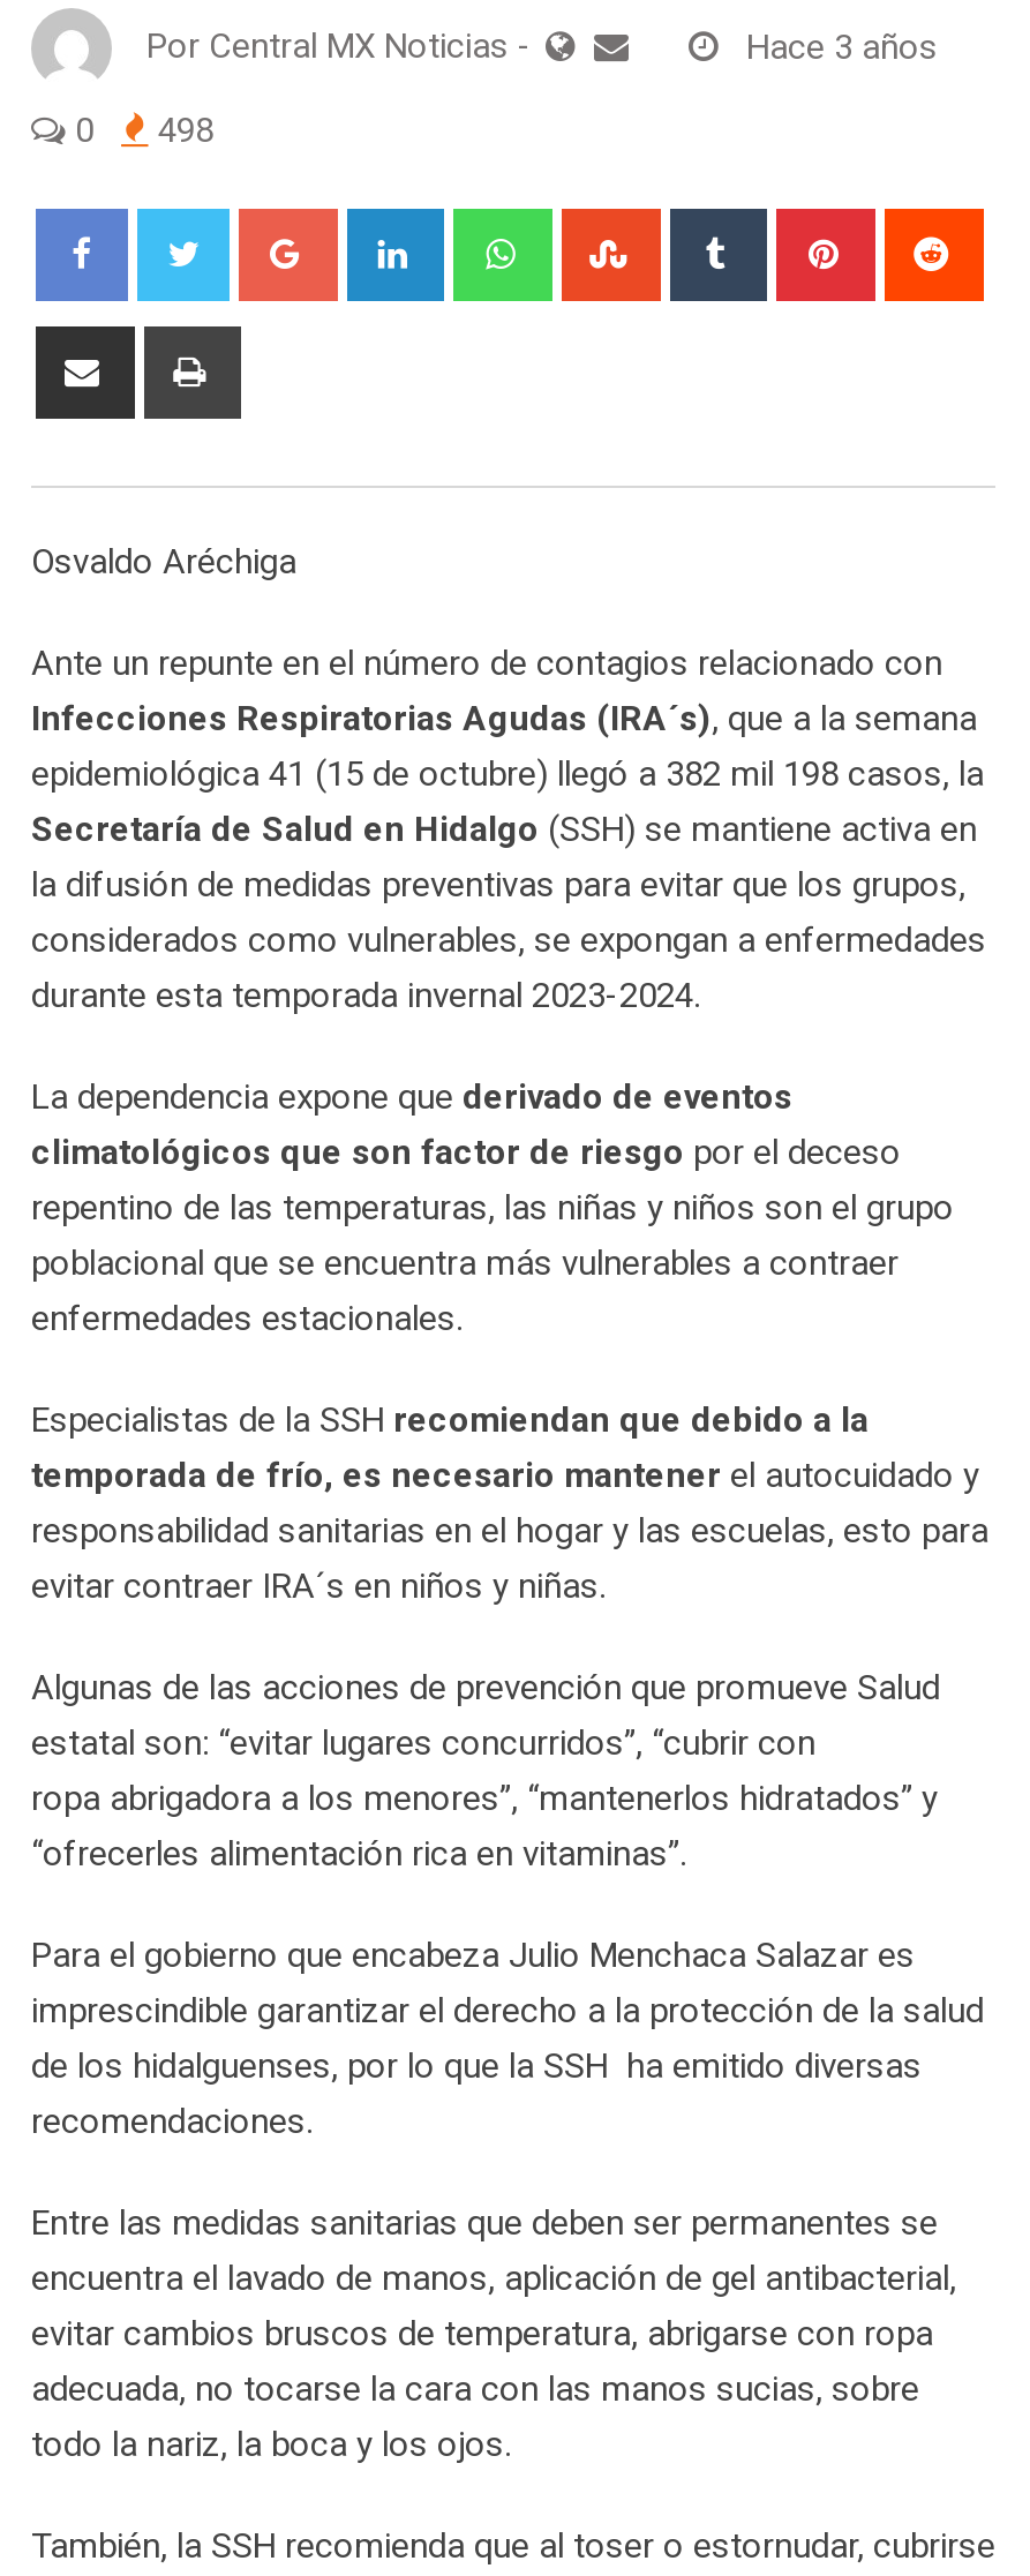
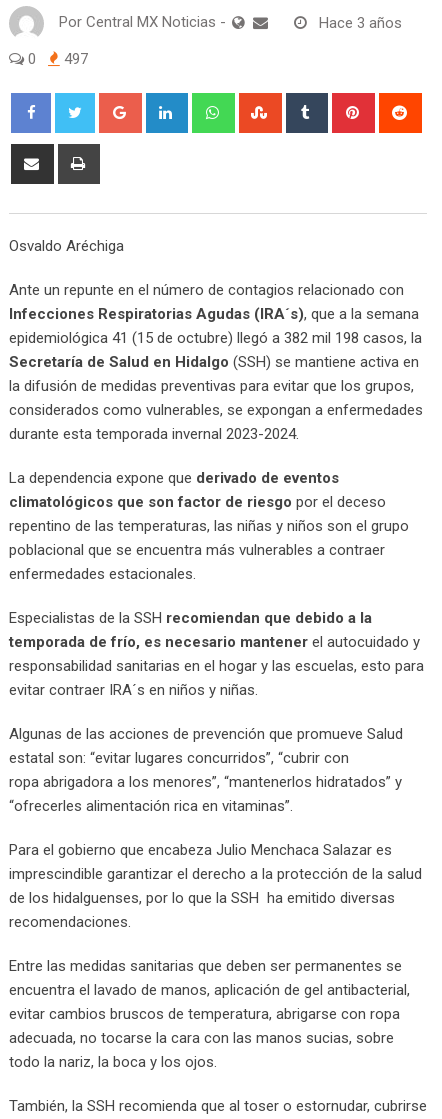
[66,111,213,152] 0 498 -> [24,50,88,68] 0 497

